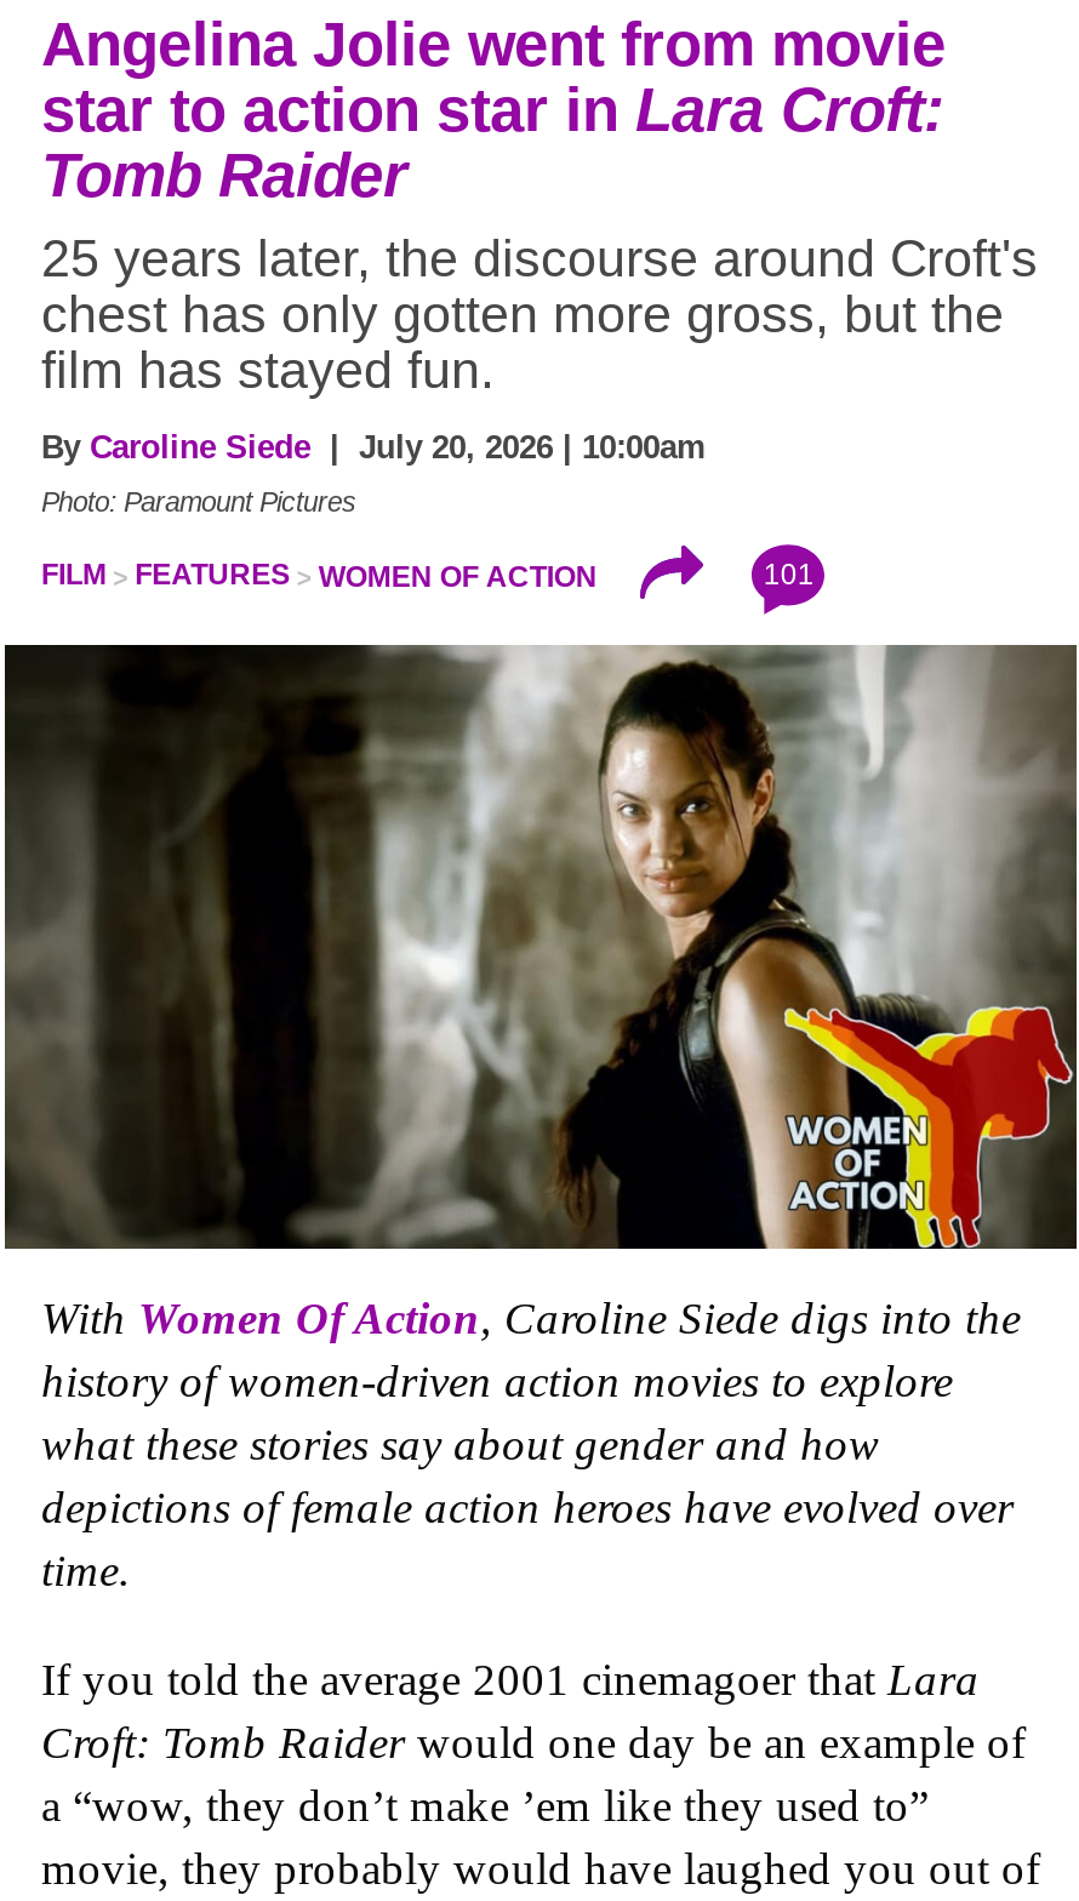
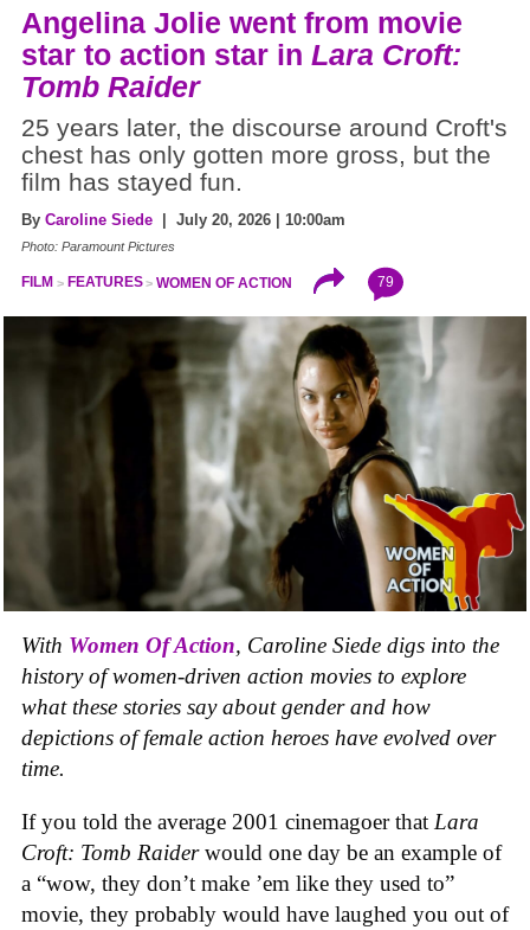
[763,556,814,590] 101 -> [378,273,394,290] 79

